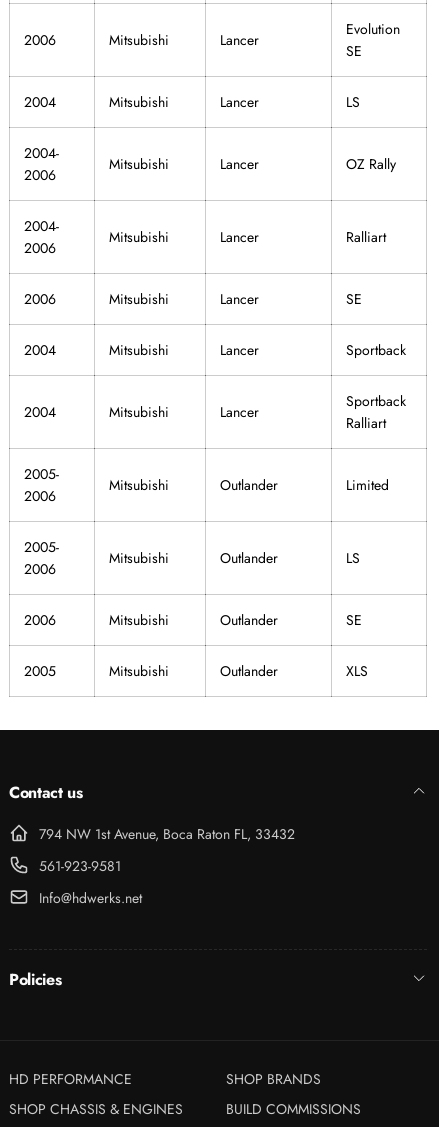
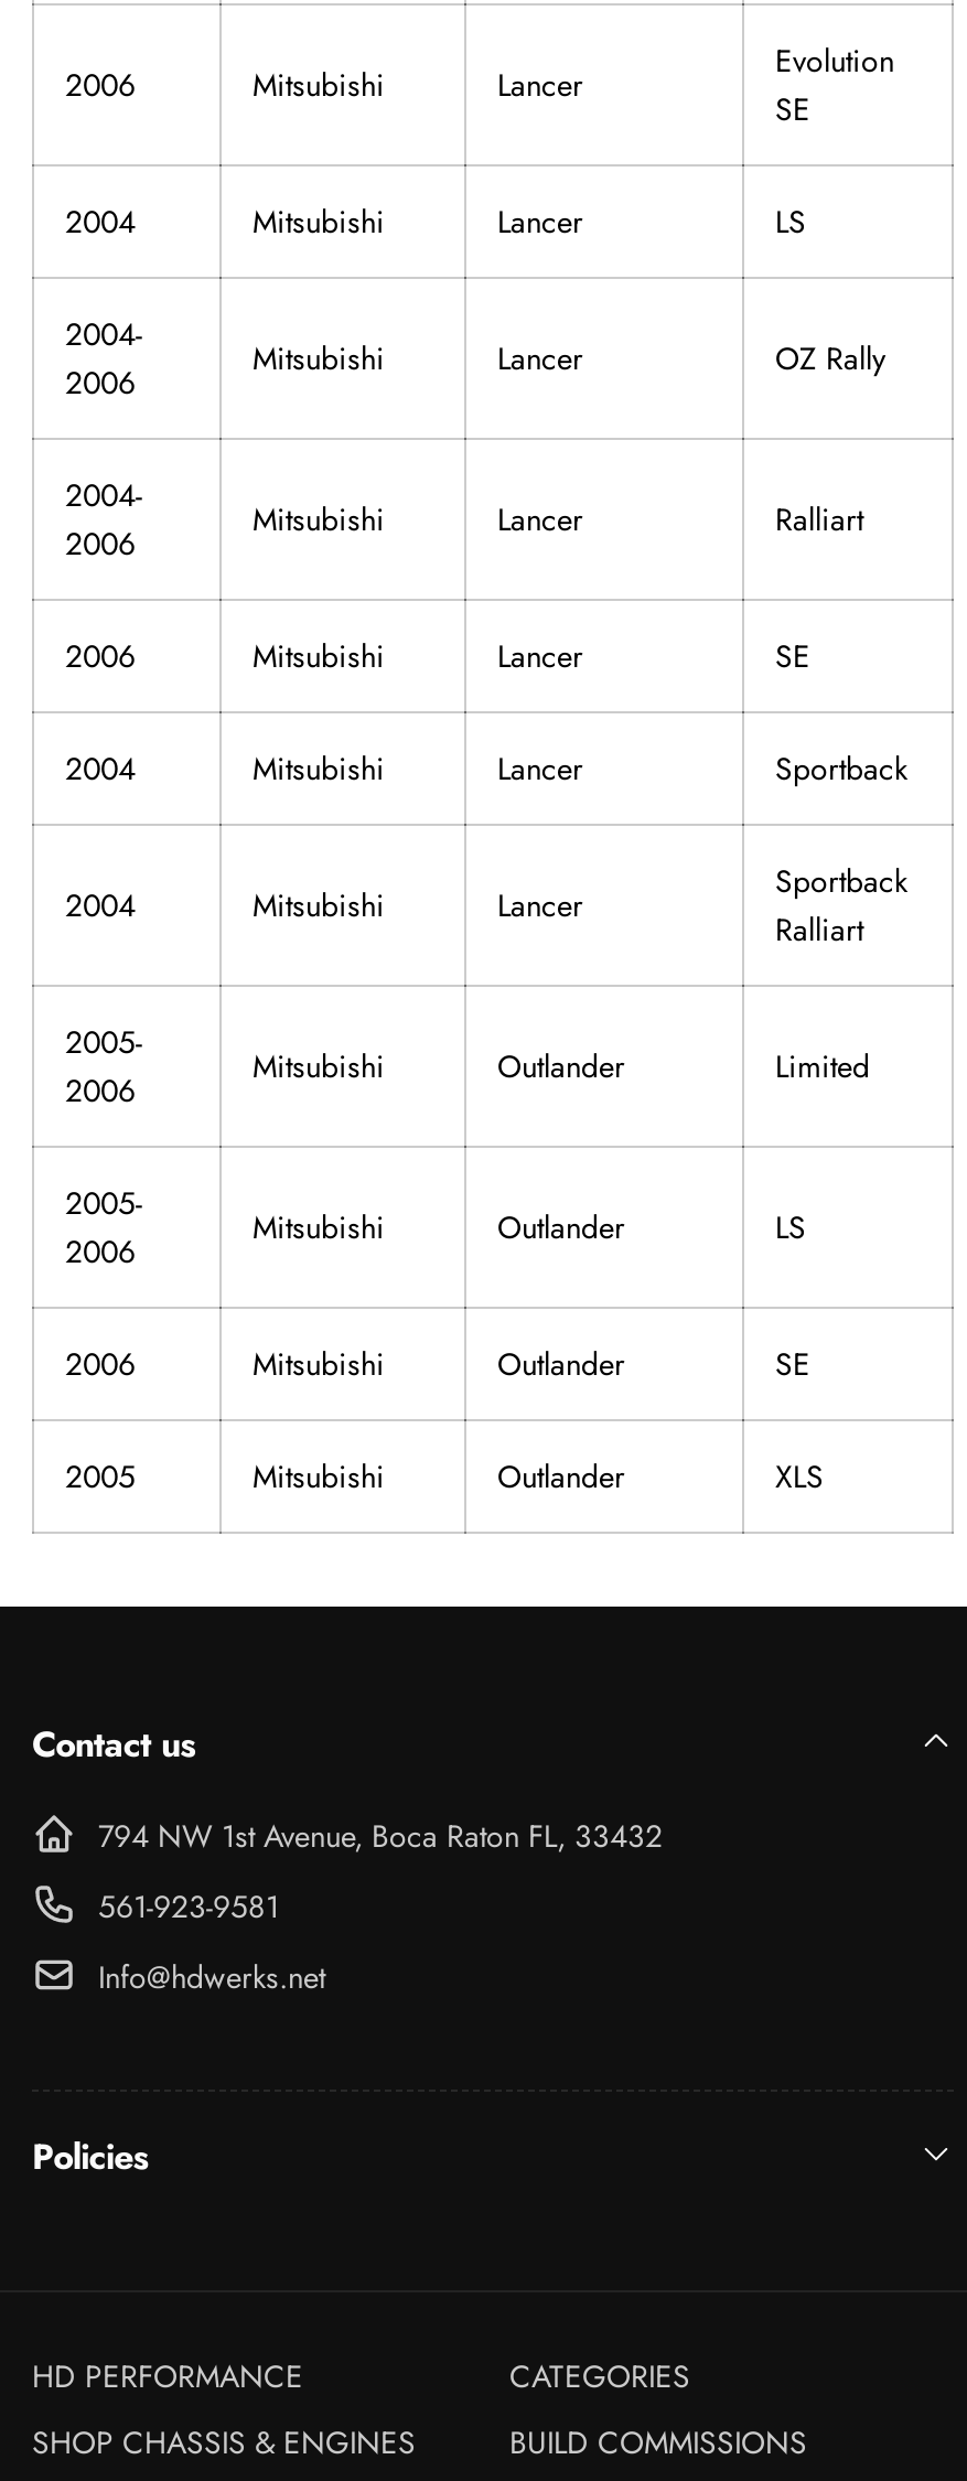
[225,1069,320,1089] SHOP BRANDS -> [509,2355,690,2399] CATEGORIES

